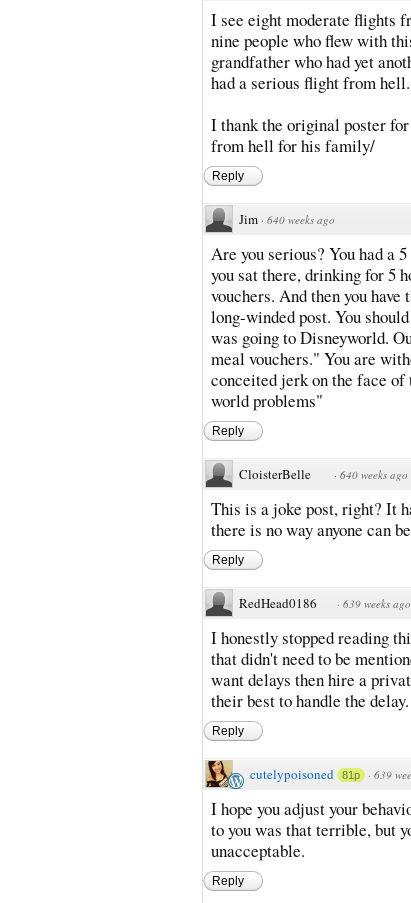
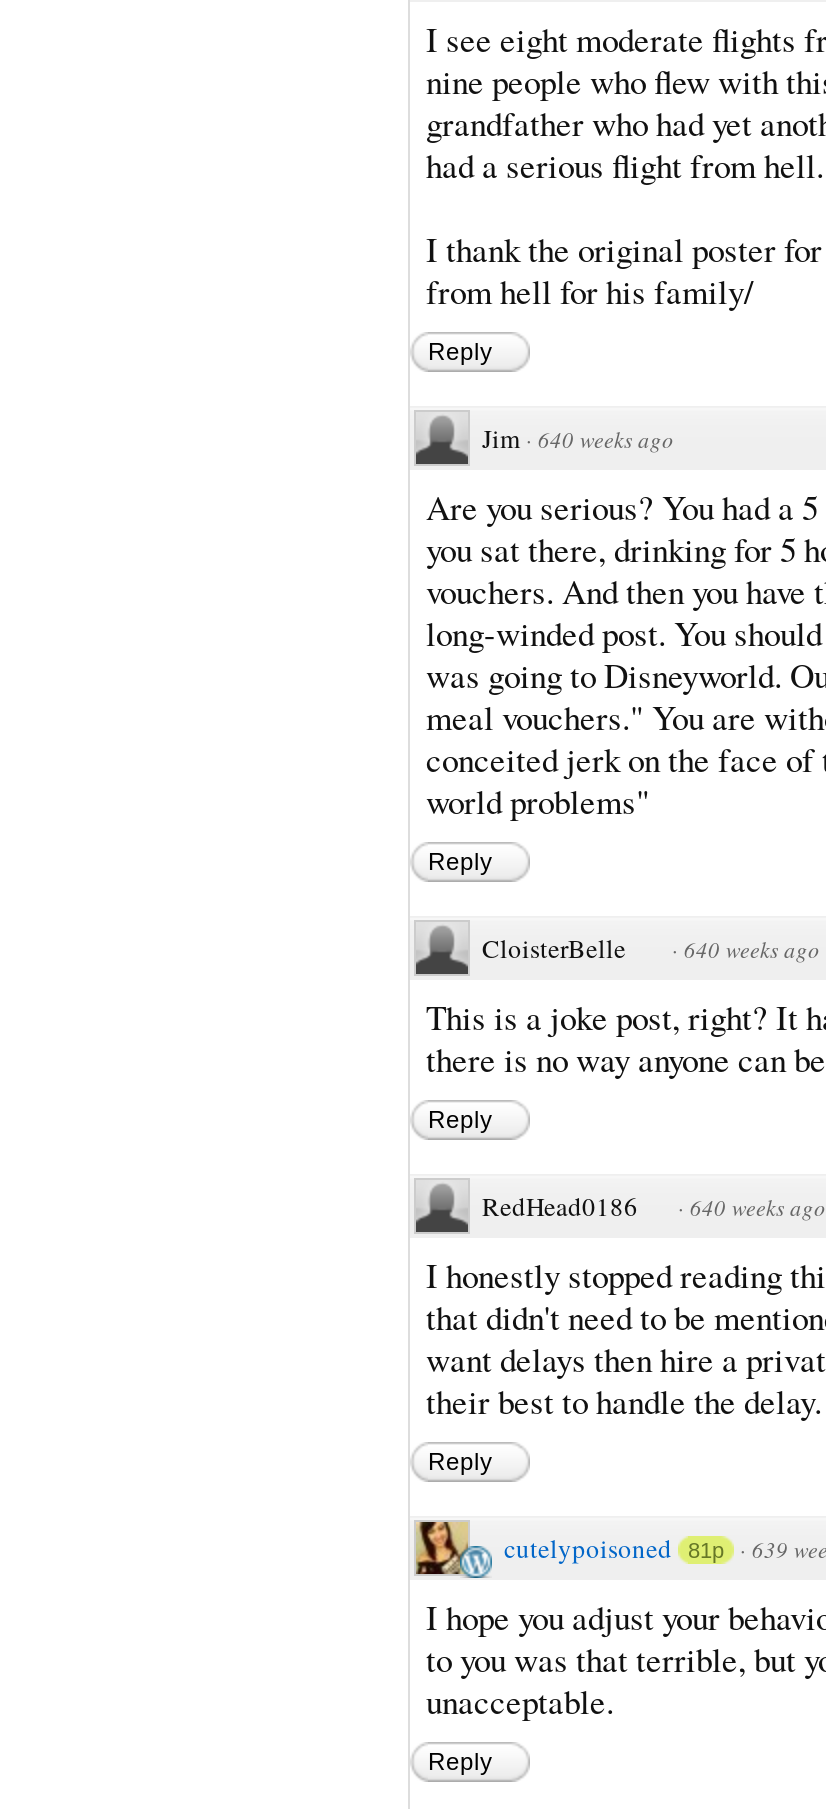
[239,594,411,612] RedHead0186 · 639 weeks ago -> [482,1187,826,1223] RedHead0186 · 640 weeks ago

